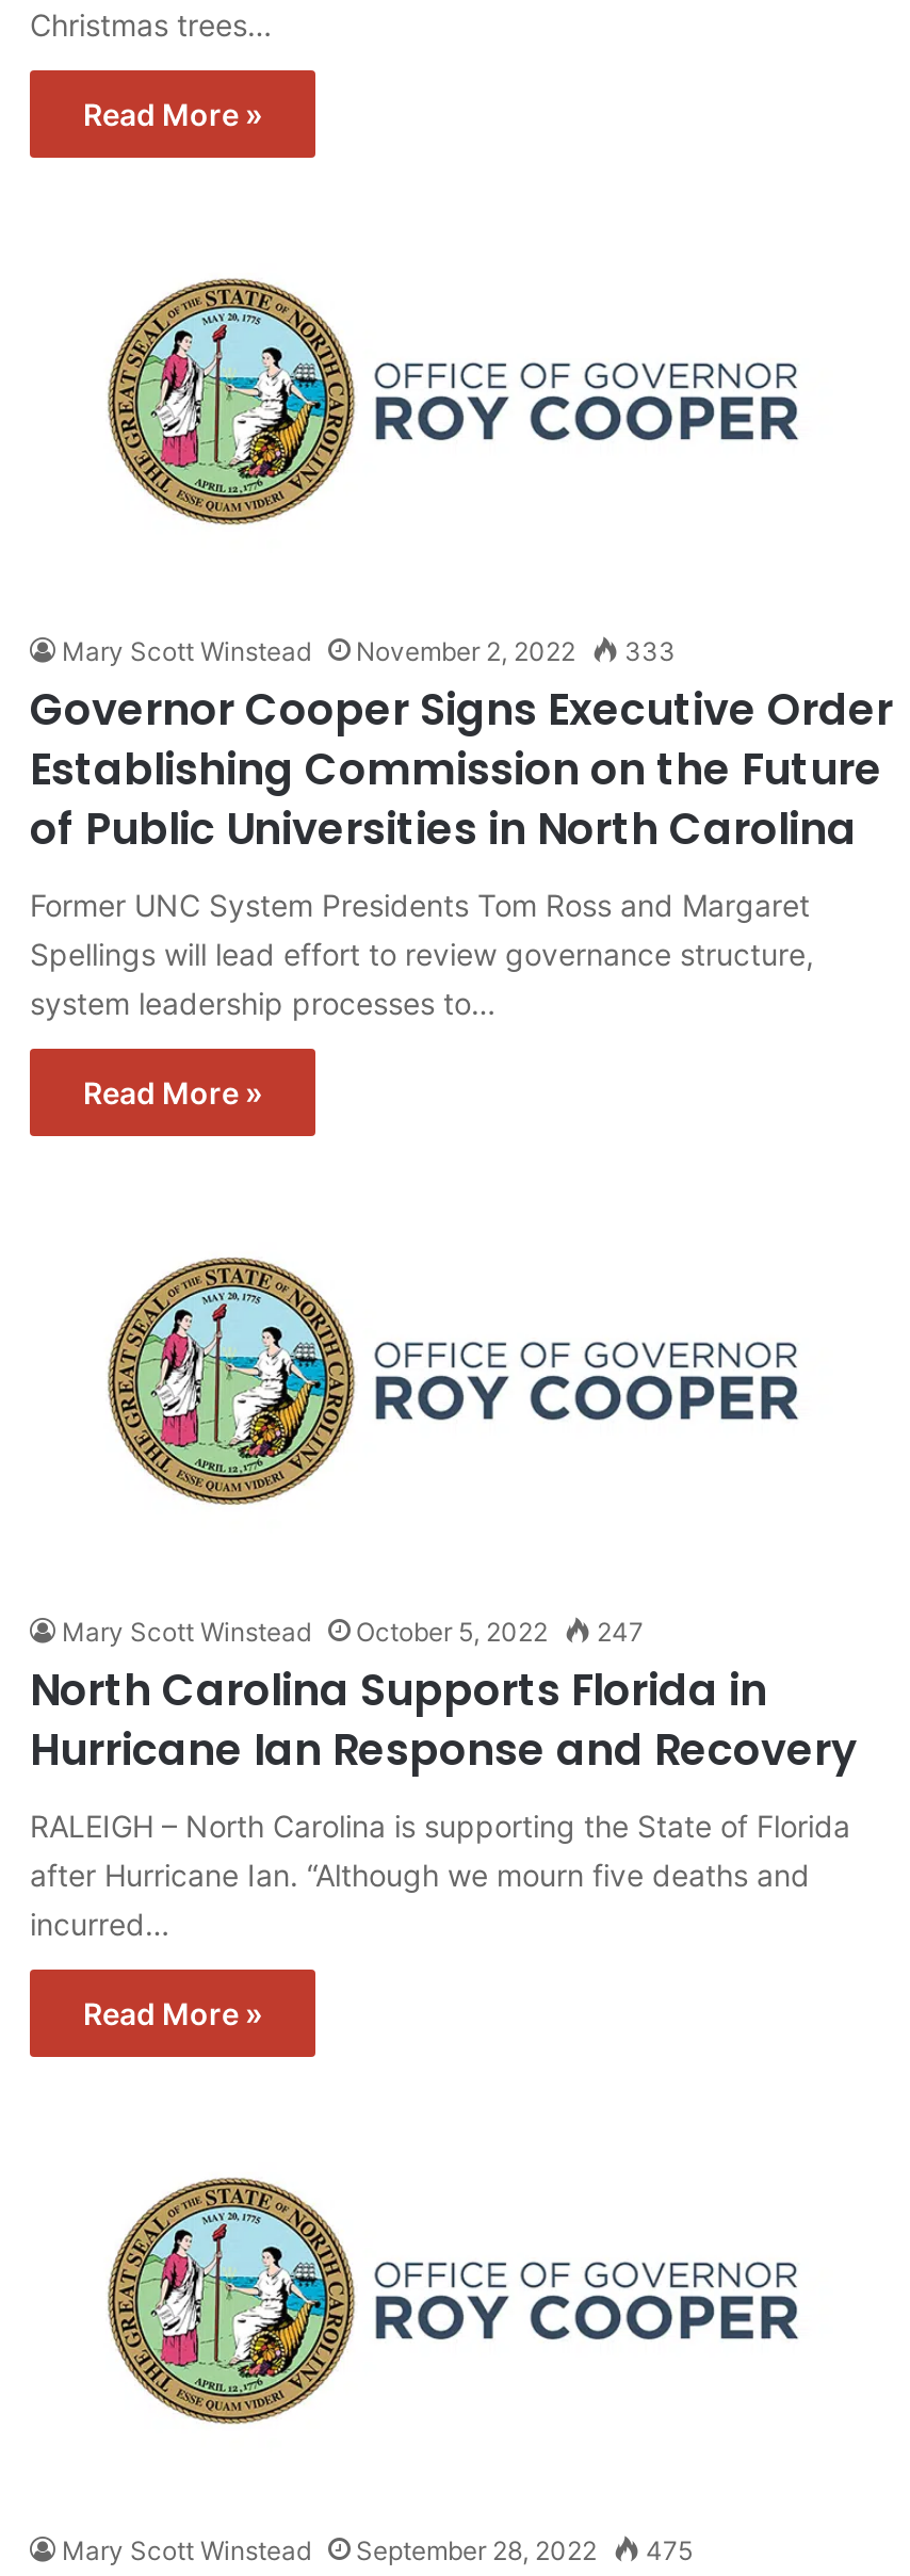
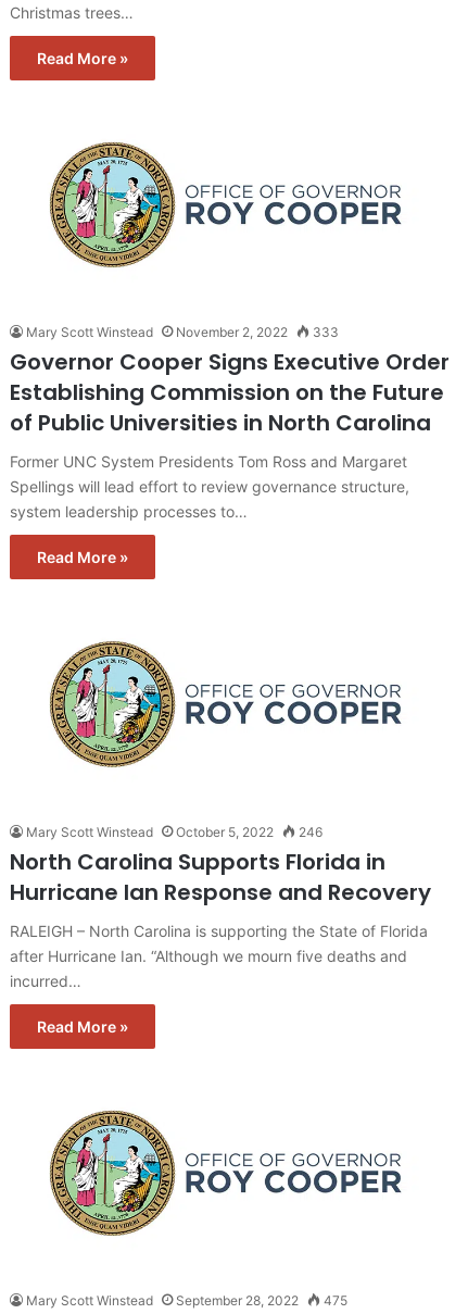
[62,1615,644,1647] Mary Scott Winstead October 5, 2022 247 -> [26,824,322,840] Mary Scott Winstead October 5, 2022 246

